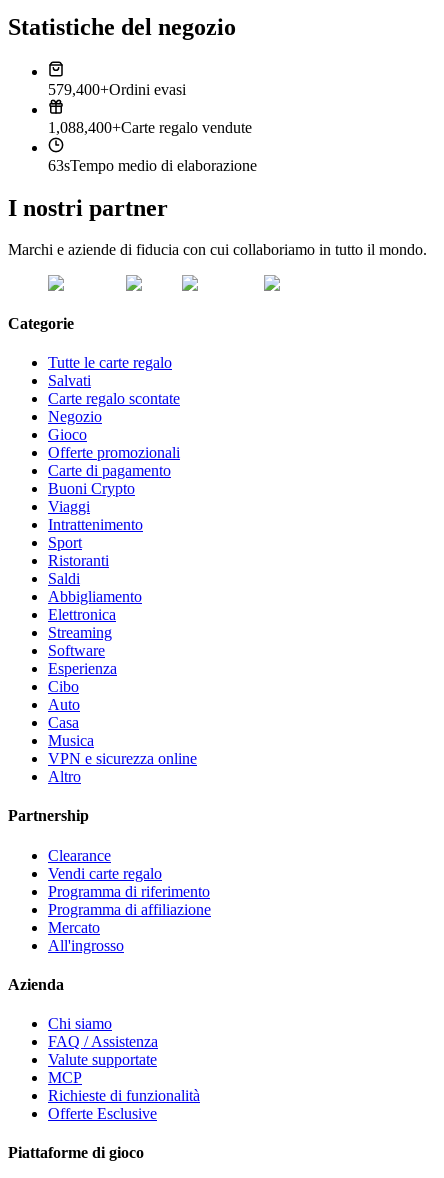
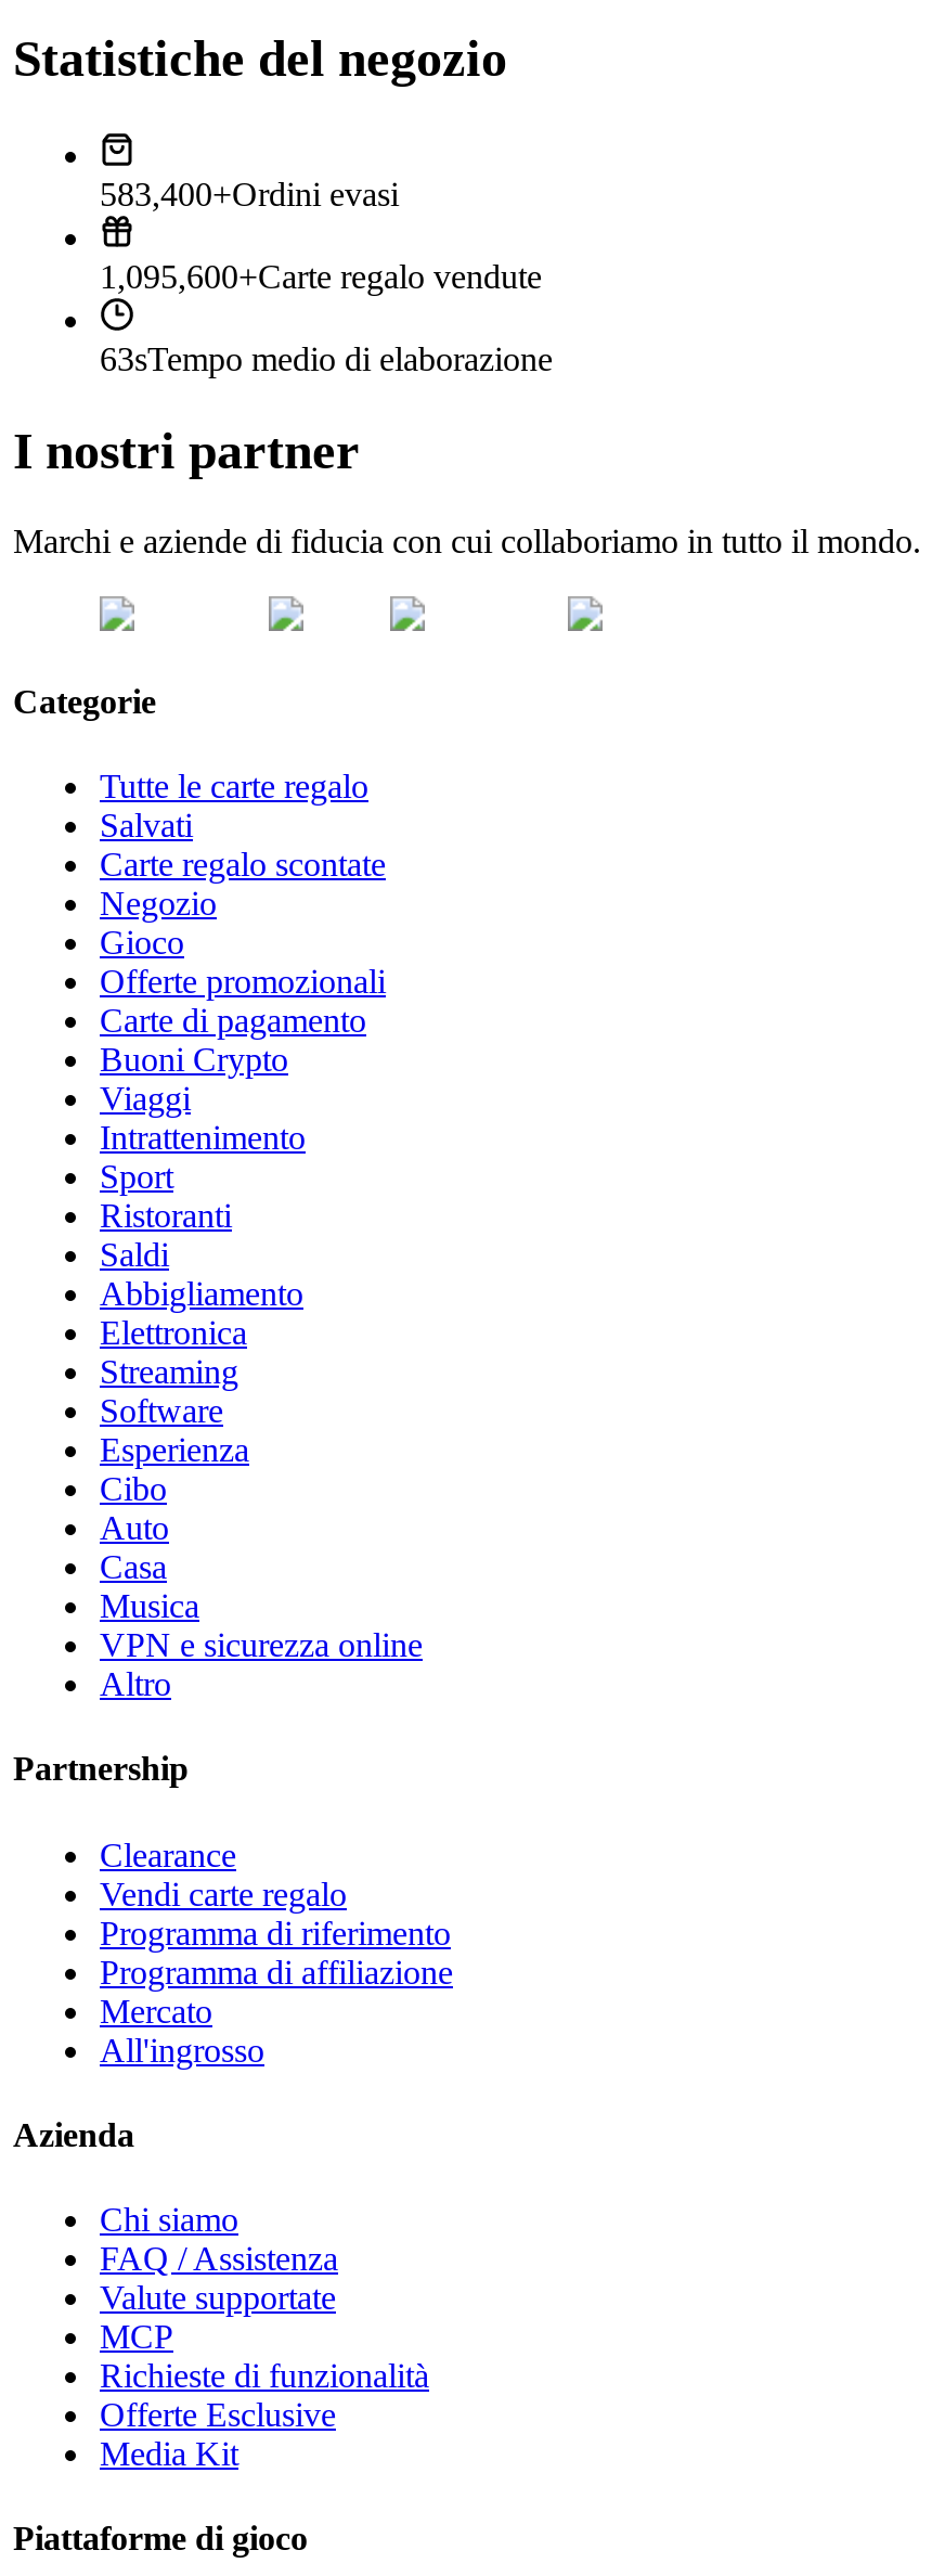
[48,81,186,98] 579,400+Ordini evasi -> [100,175,399,212] 583,400+Ordini evasi
[48,119,252,136] 1,088,400+Carte regalo vendute -> [100,257,542,294] 1,095,600+Carte regalo vendute
none -> [100,2435,238,2472] Media Kit

